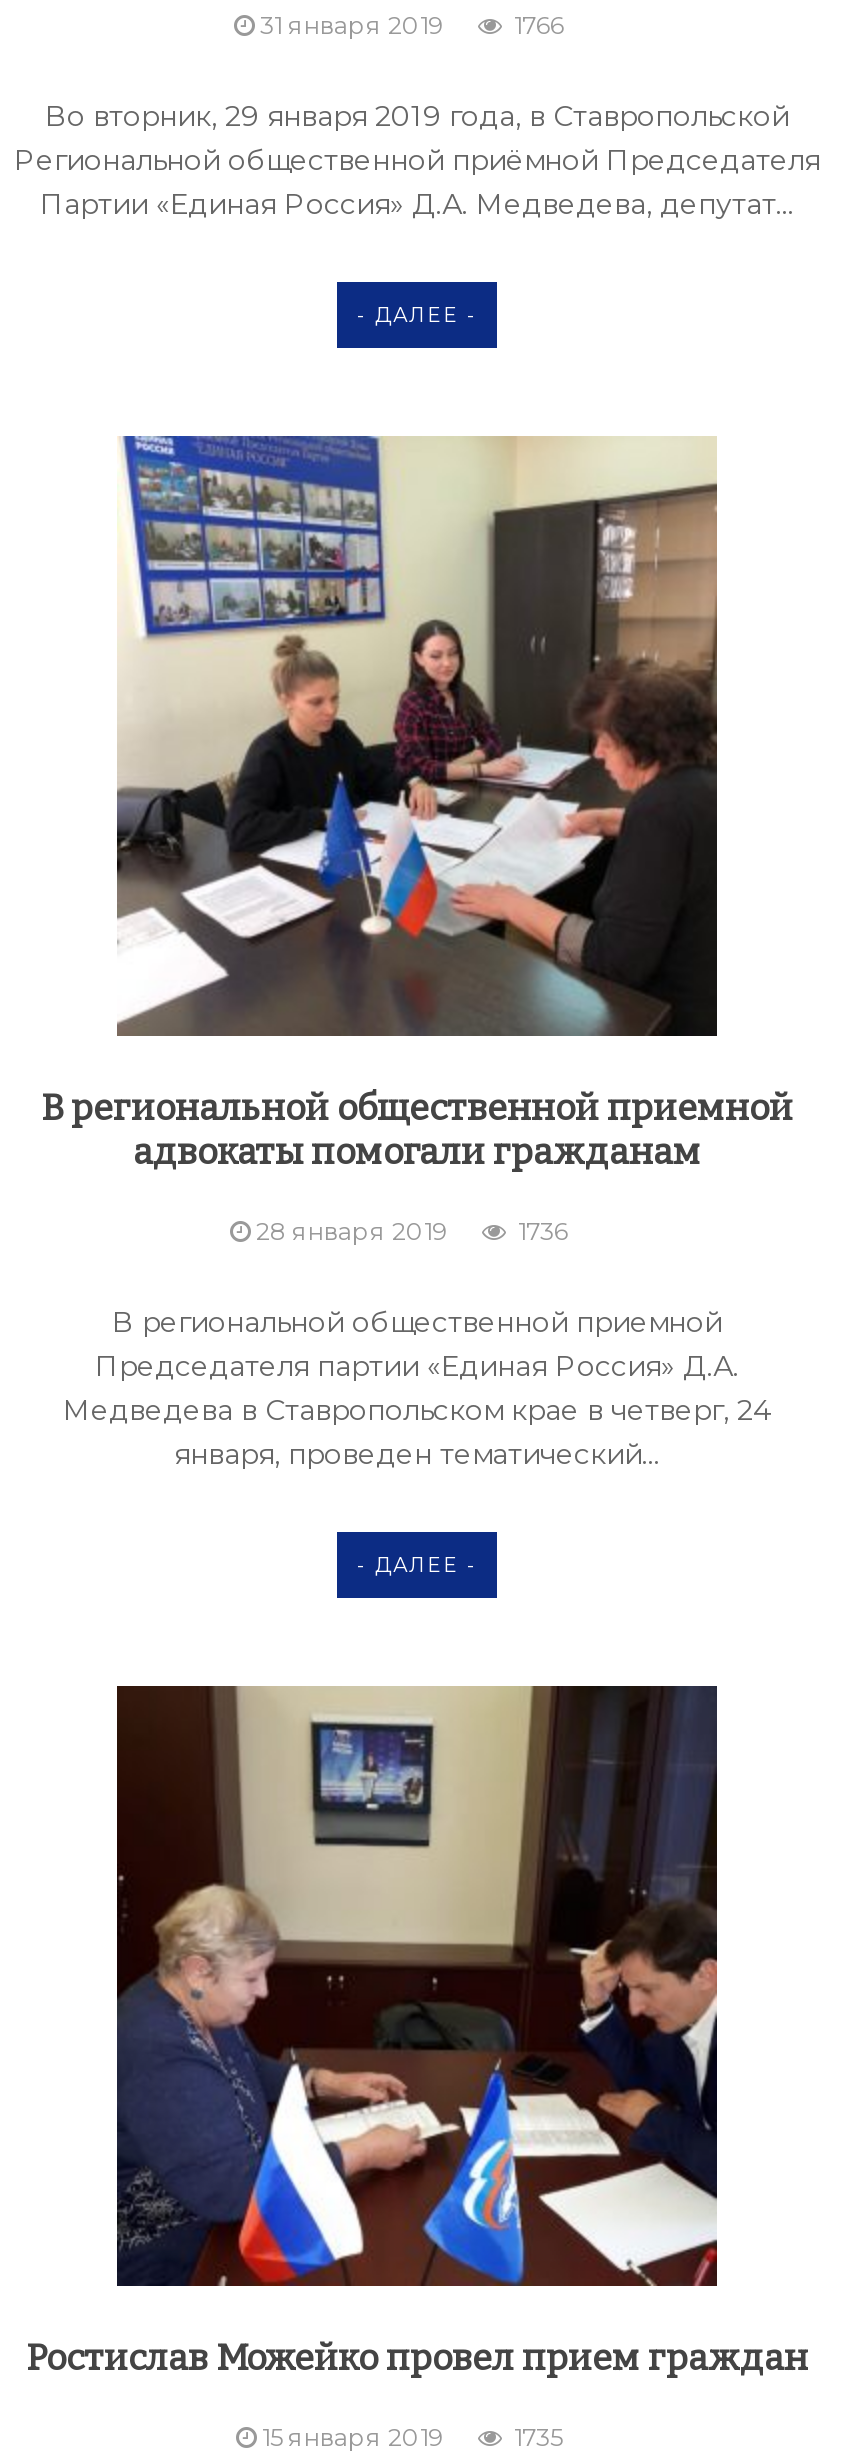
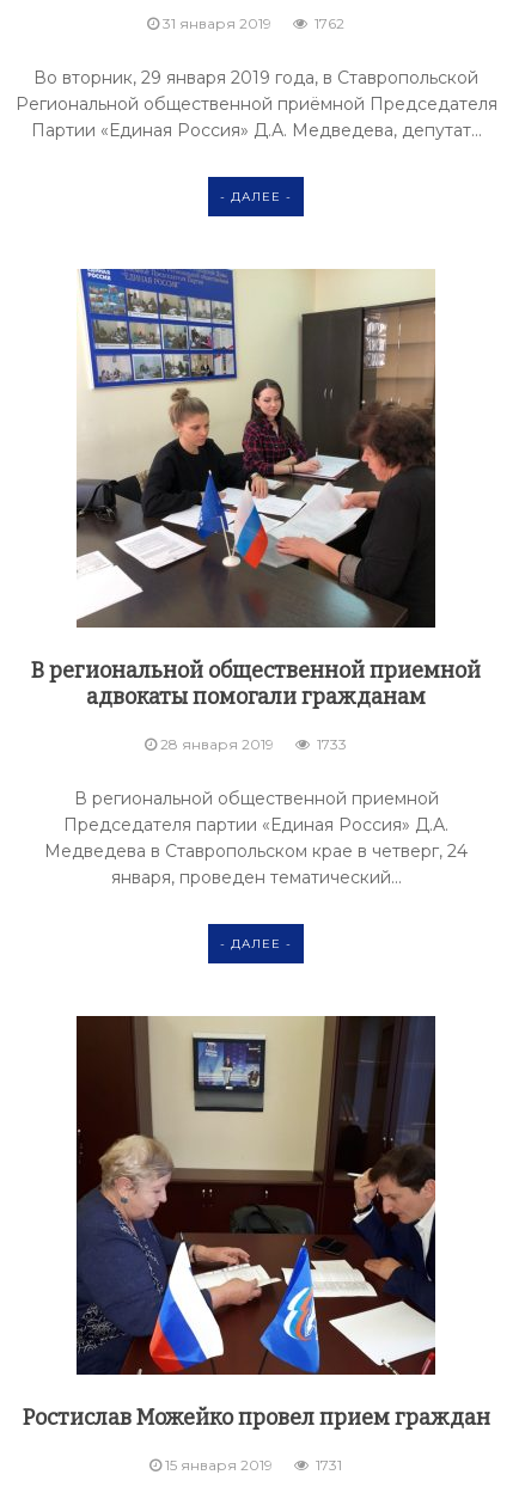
[254,10,600,40] 31 января 2019 1766 -> [158,14,365,32] 31 января 2019 1762
[250,1216,604,1246] 28 января 2019 1736 -> [156,735,368,753] 28 января 2019 1733
[256,2422,598,2452] 15 января 2019 1735 -> [161,1456,363,1474] 15 января 2019 1731

